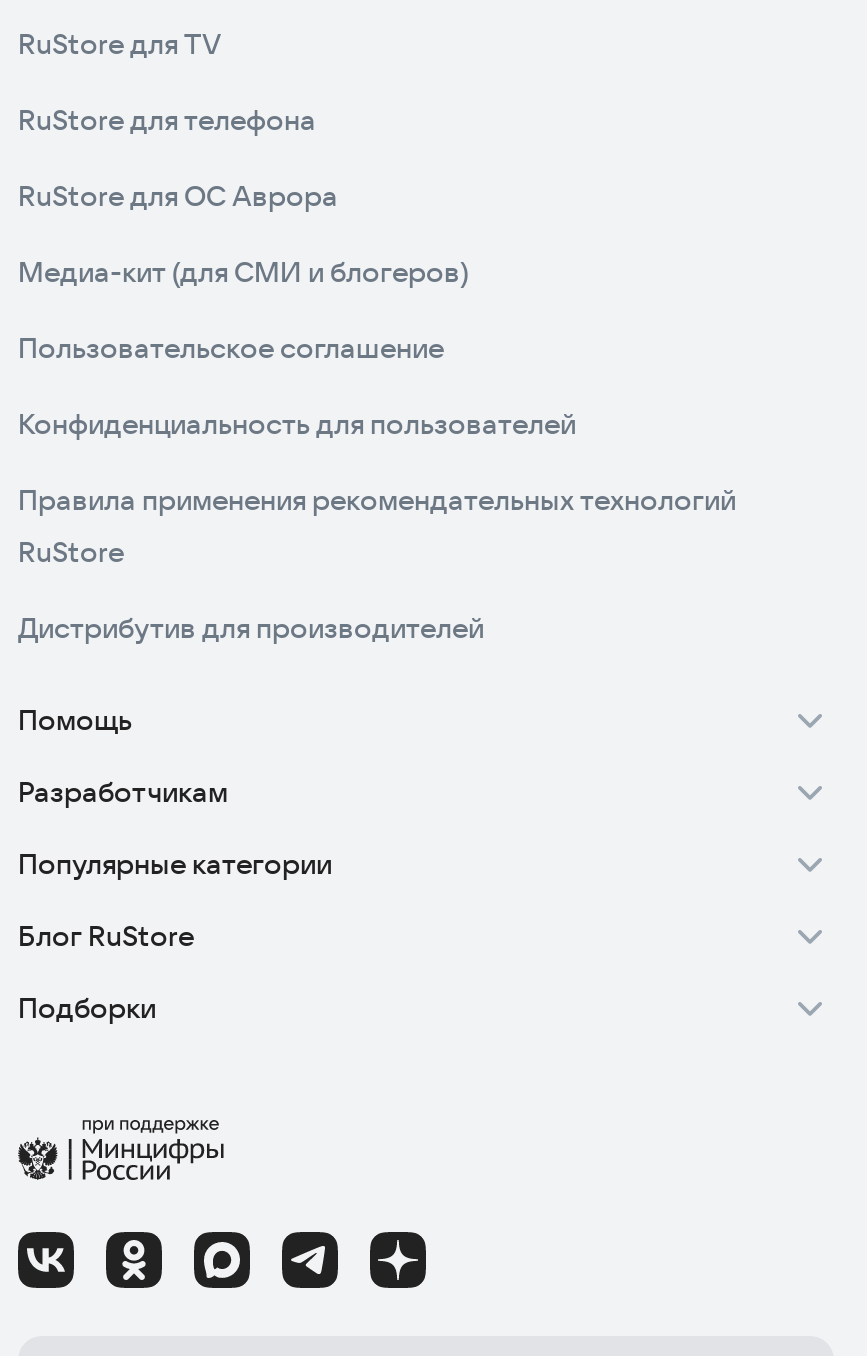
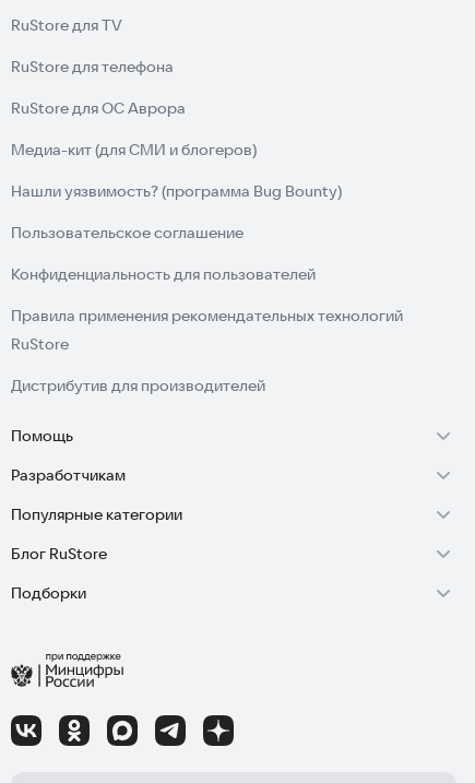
none -> [11,181,342,201] Нашли уязвимость? (программа Bug Bounty)

